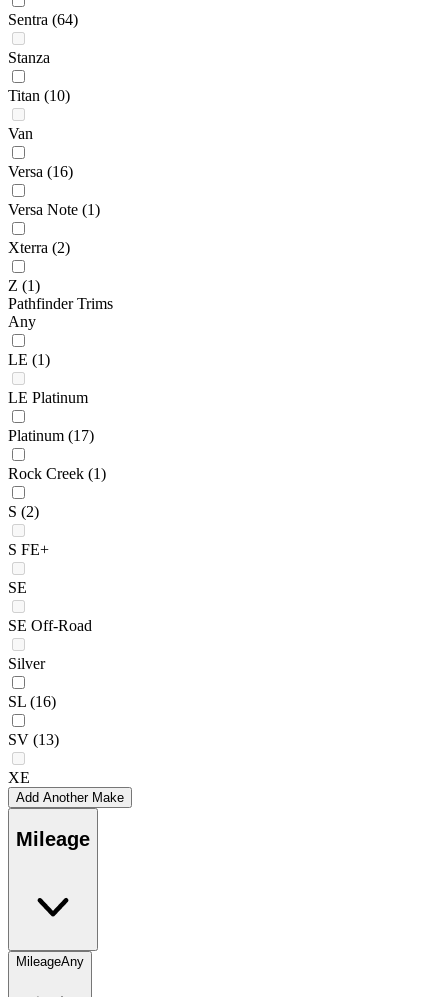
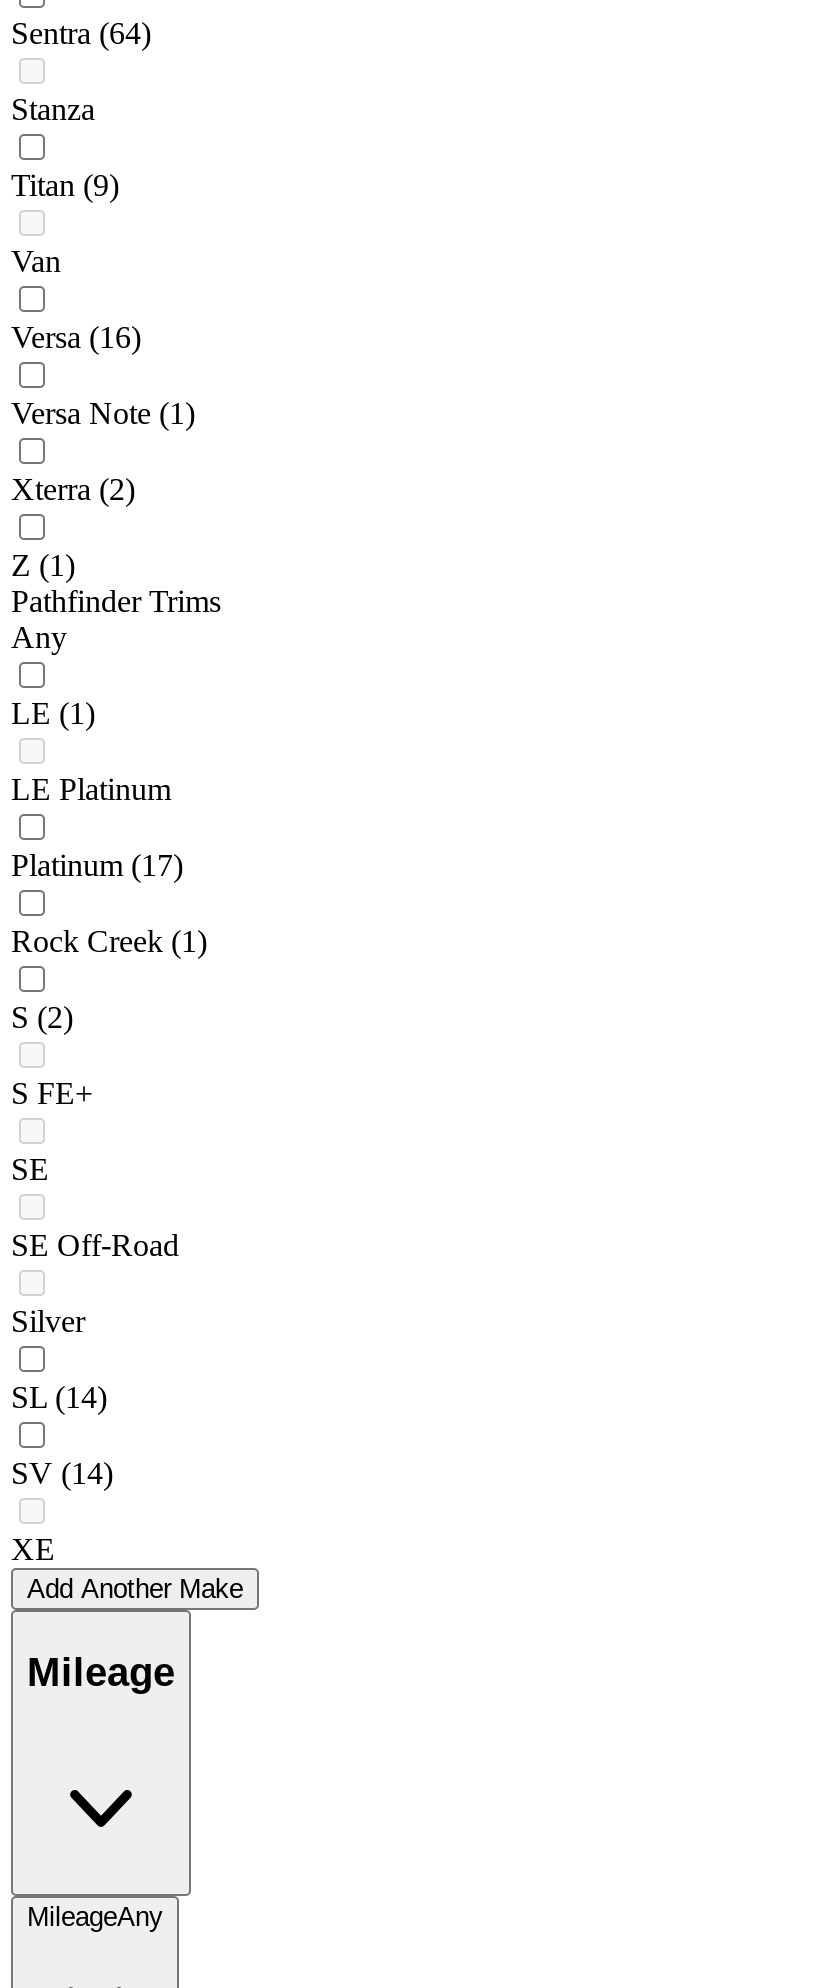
[8,87,70,104] Titan (10) -> [11,169,119,203] Titan (9)
[8,693,56,710] SL (16) -> [11,1381,107,1415] SL (14)
[8,731,59,748] SV (13) -> [11,1457,113,1491] SV (14)

